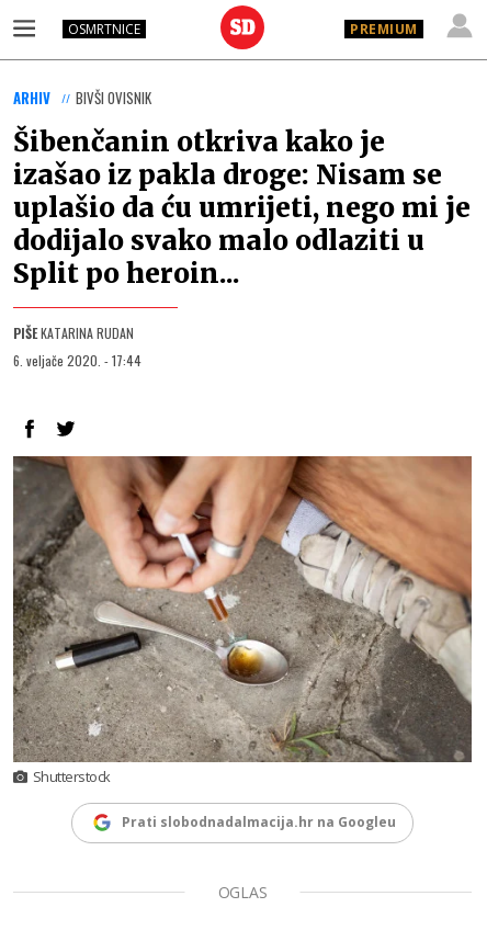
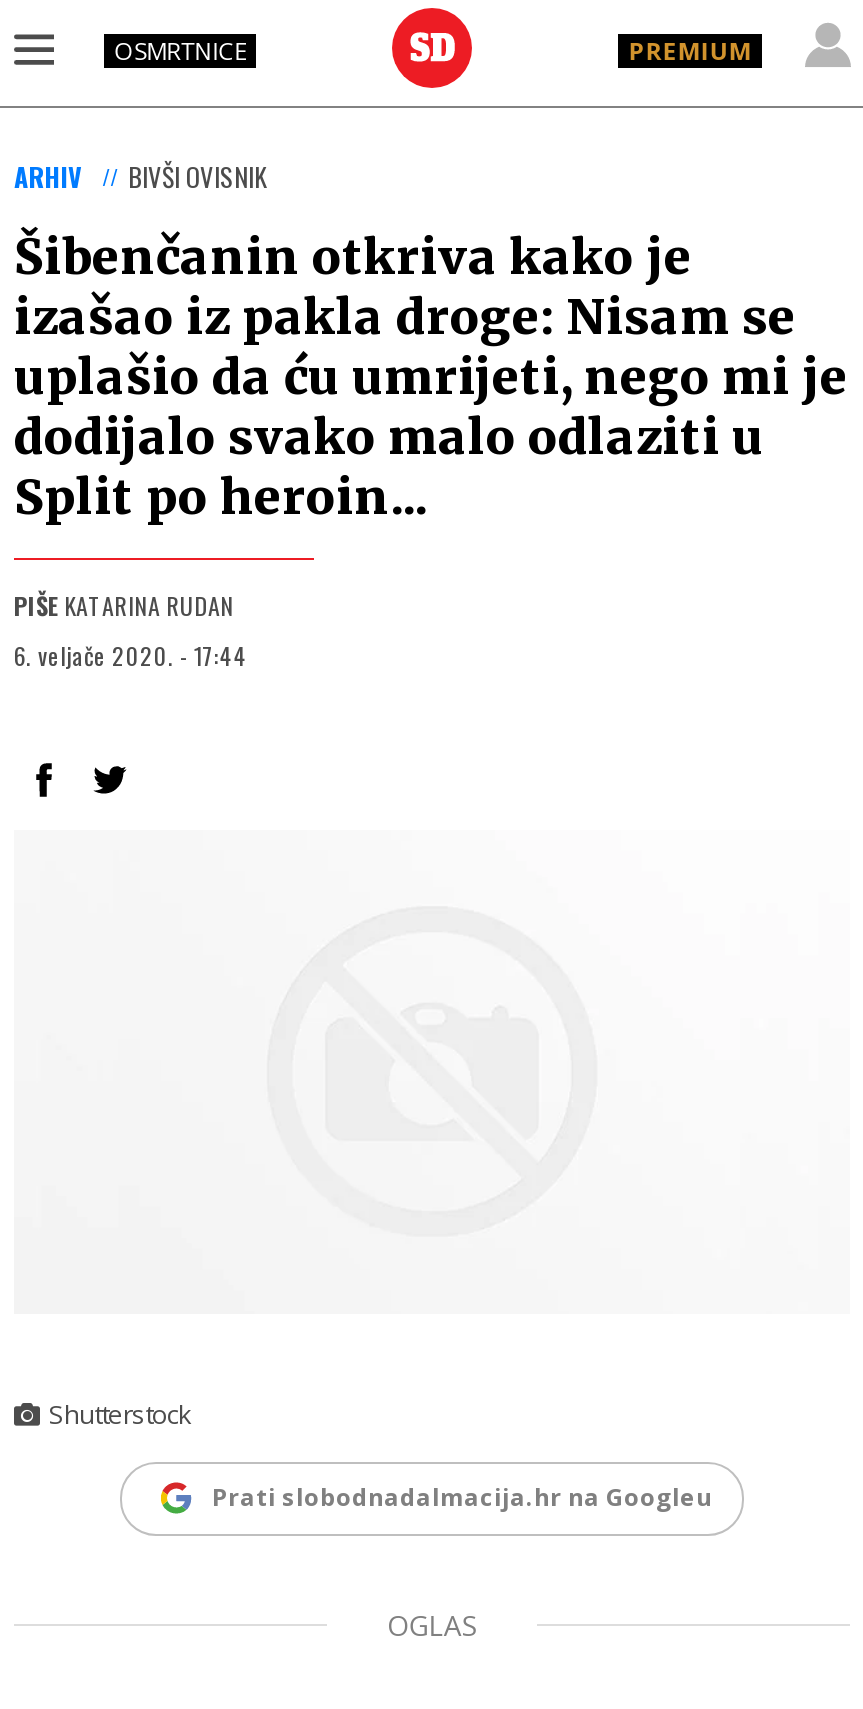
[12,455,473,763] [image] -> none

